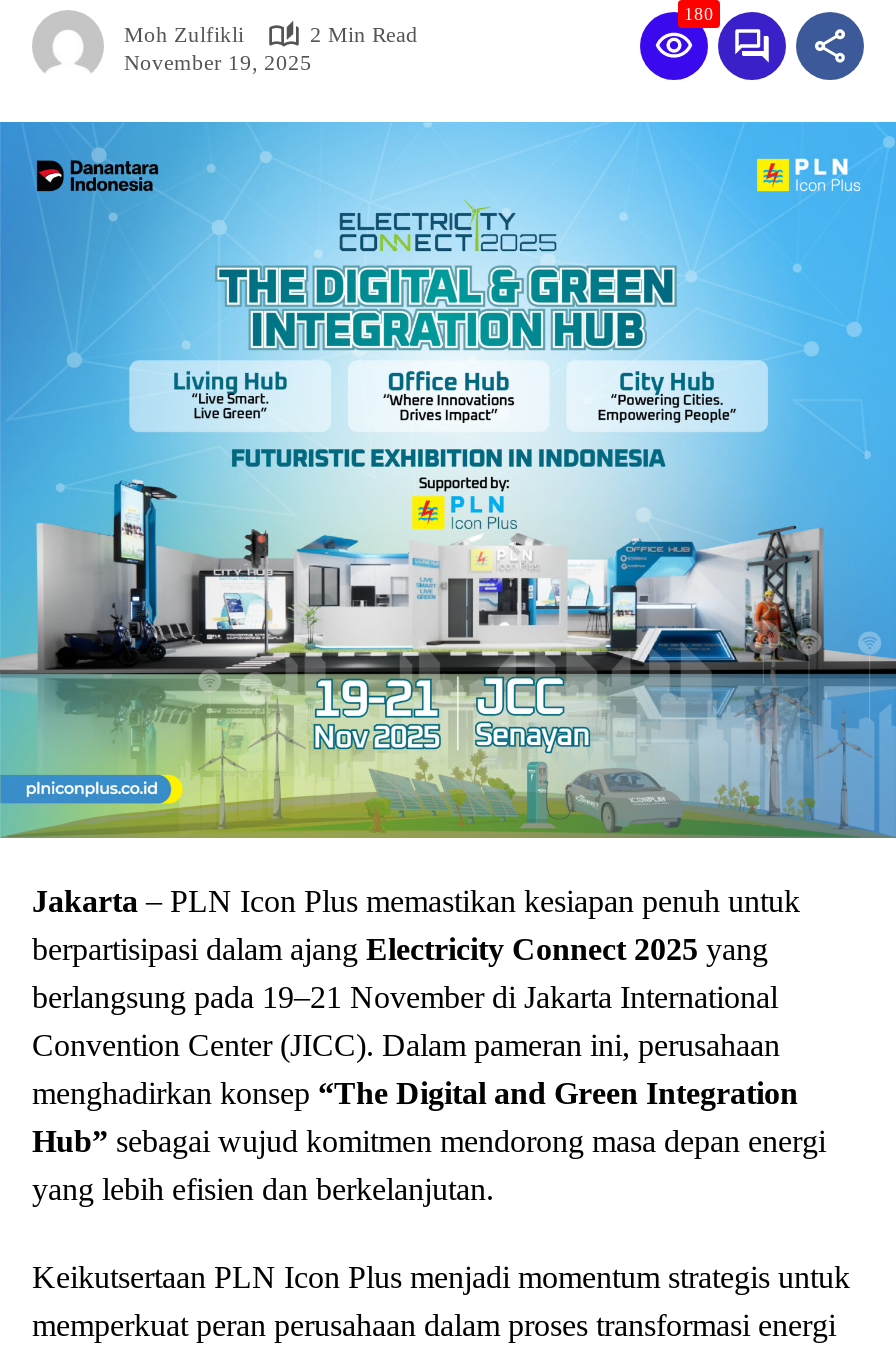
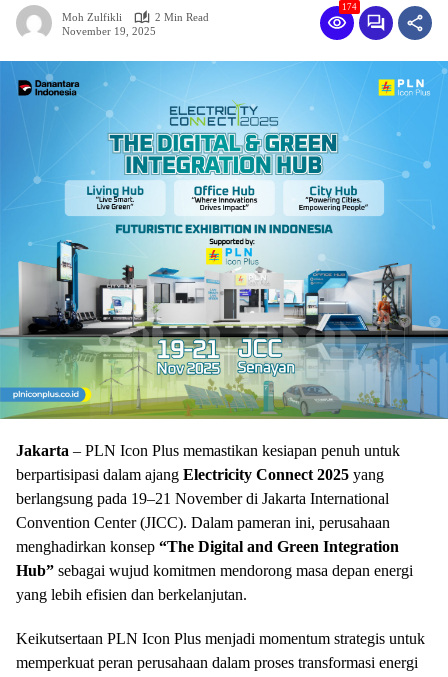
[684,4,714,24] 180 -> [342,2,357,12] 174

